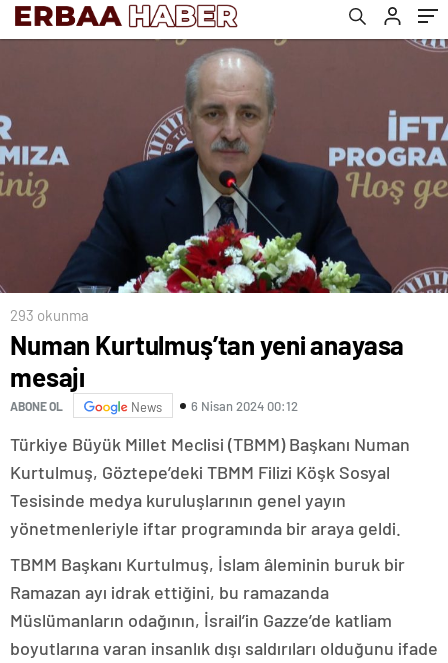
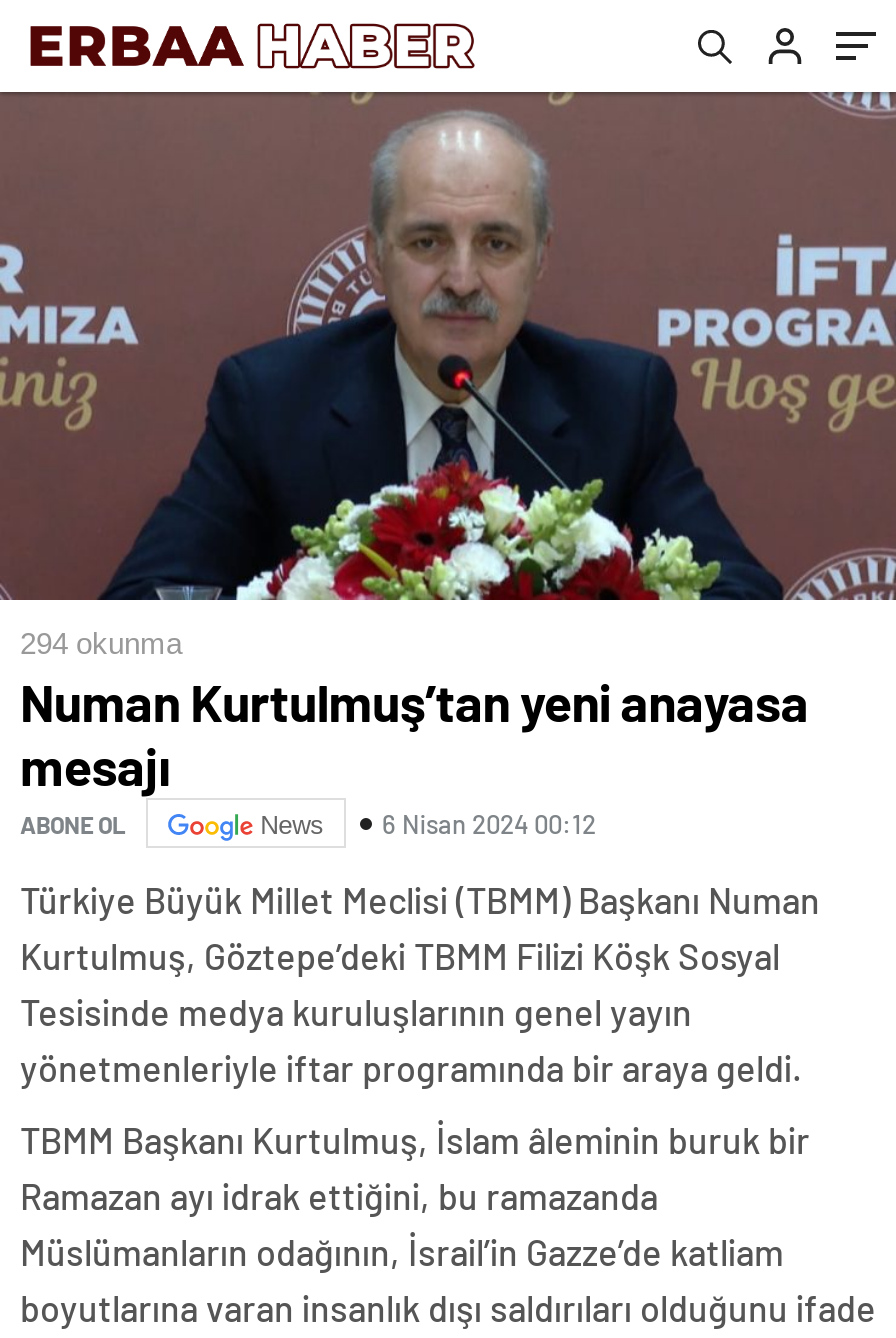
[10,306,89,324] 293 okunma -> [20,627,182,661] 294 okunma

